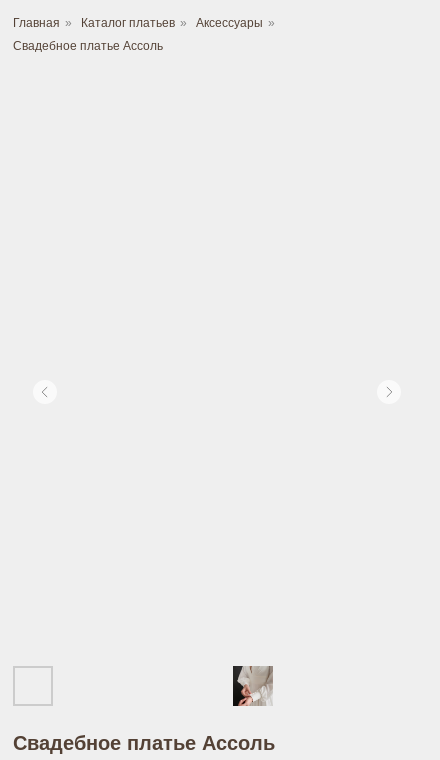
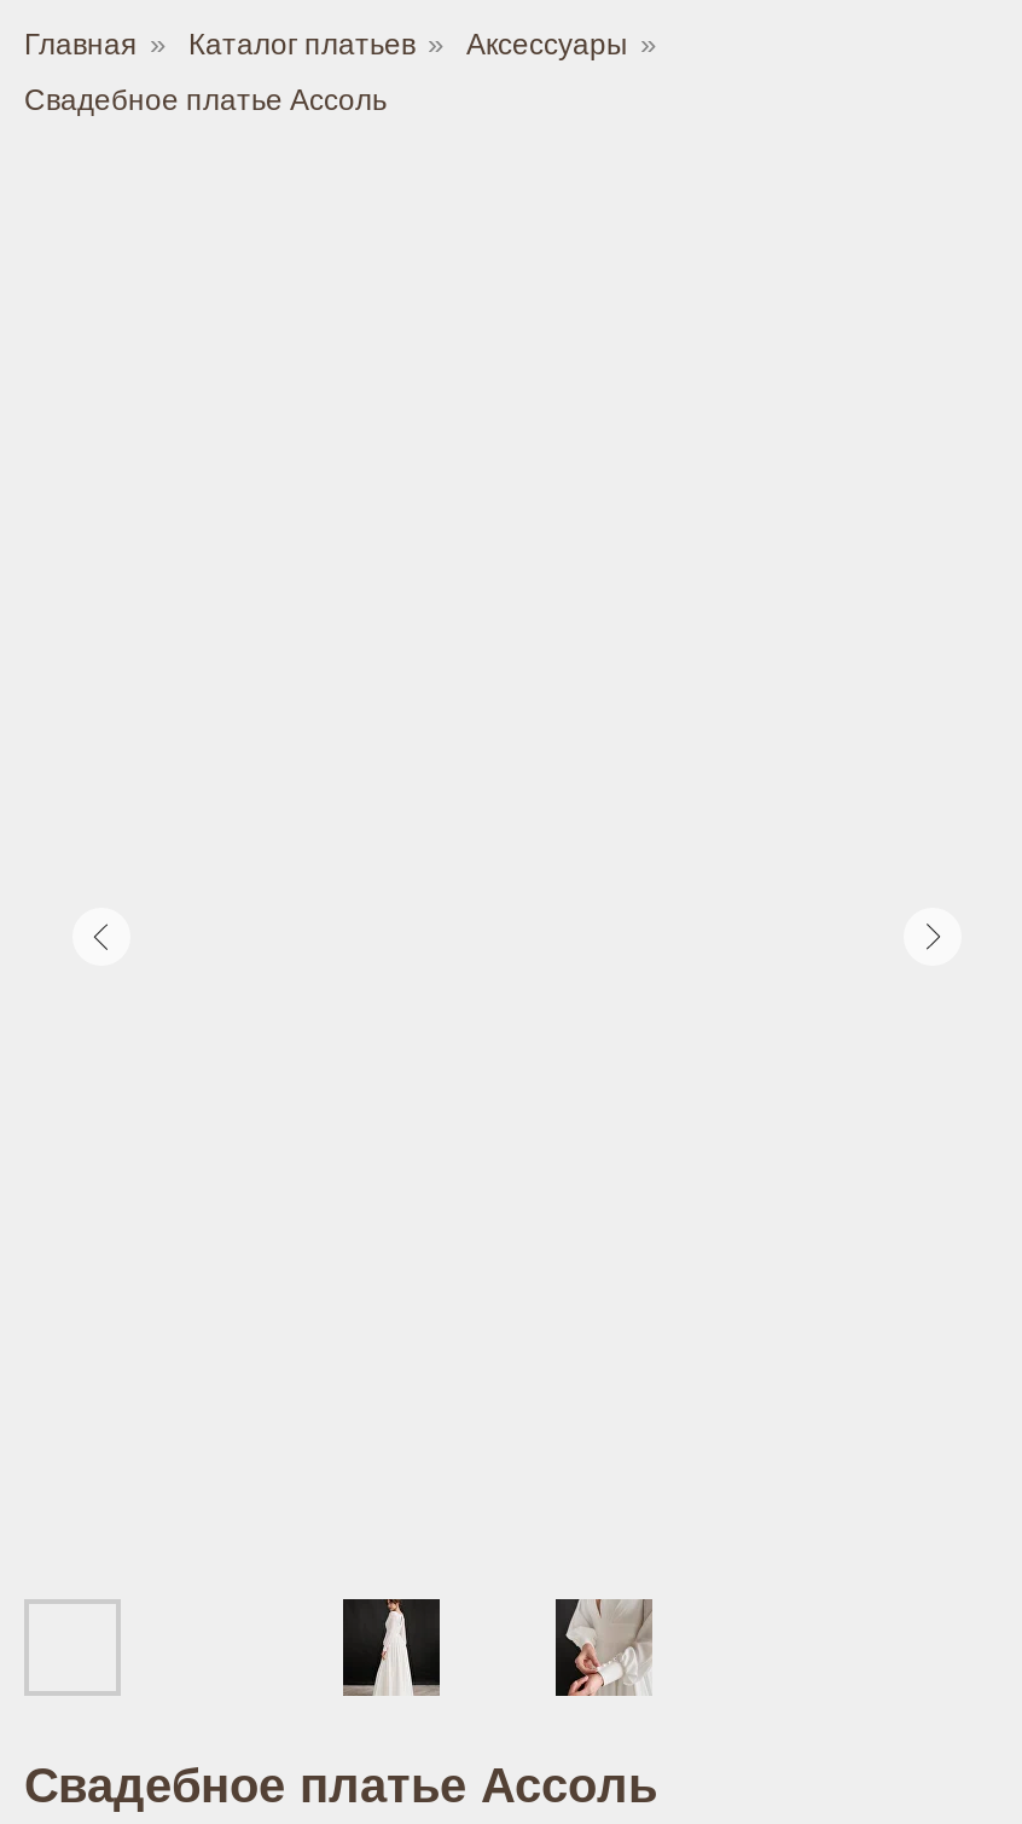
none -> [341,1597,442,1698] [image]

